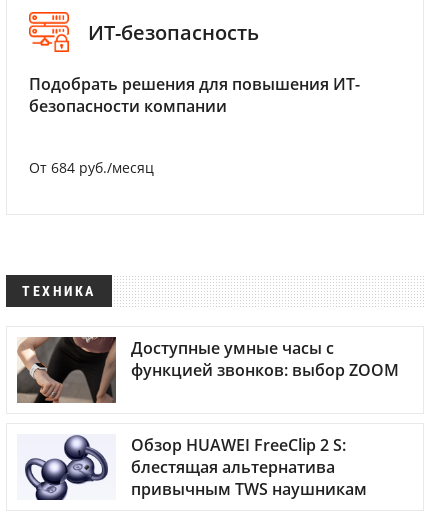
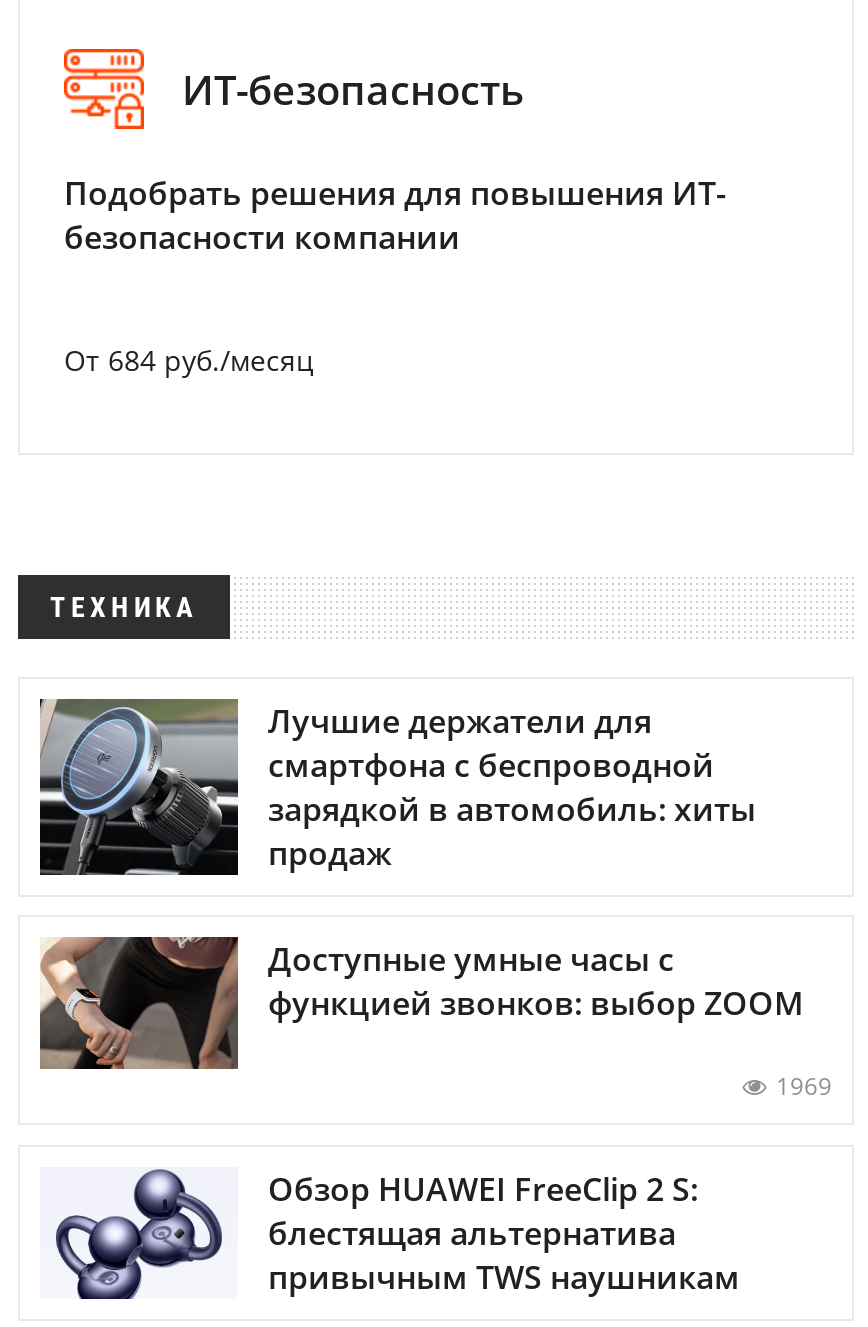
none -> [38,697,756,877] [image] | Лучшие держатели для | смартфона с беспроводной | зарядкой в автомобиль: хиты | продаж
none -> [776,1070,832,1104] 1969

